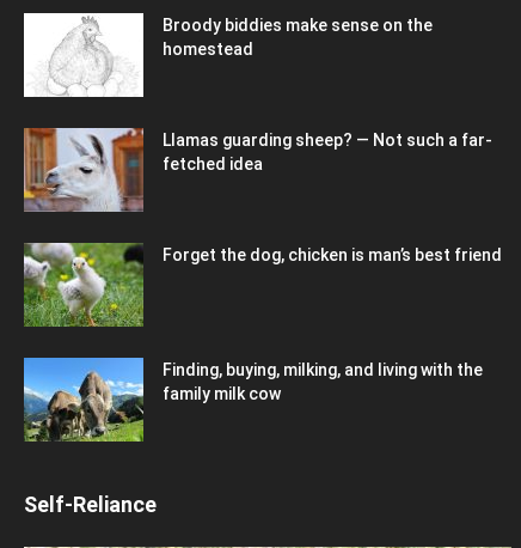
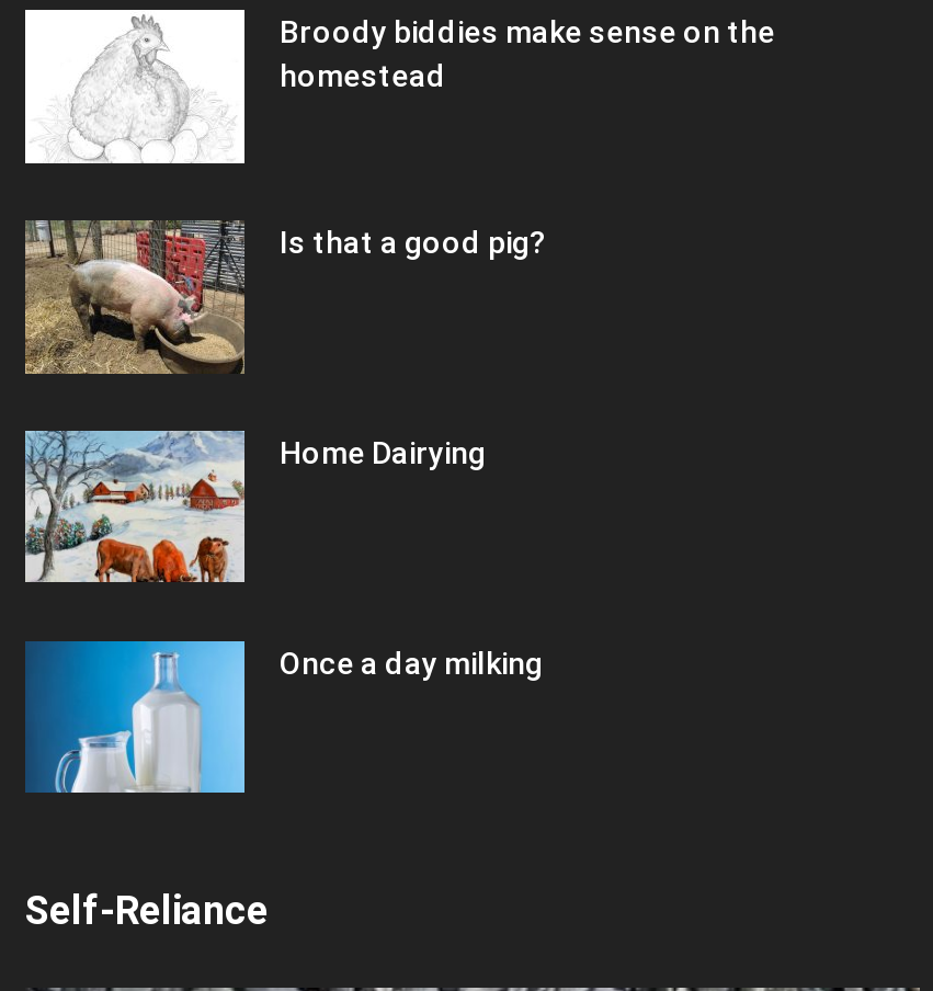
[24,127,492,213] [image] | Llamas guarding sheep? — Not such a far- | fetched idea -> [25,219,547,375] [image] | Is that a good pig?
[23,242,502,328] [image] | Forget the dog, chicken is man’s best friend -> [23,430,486,585] [image] | Home Dairying
[23,357,483,443] [image] | Finding, buying, milking, and living with the | family milk cow -> [25,640,543,796] [image] | Once a day milking

